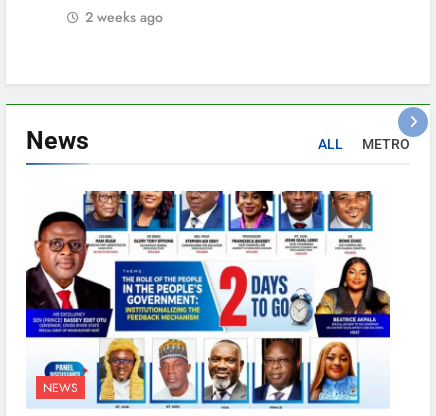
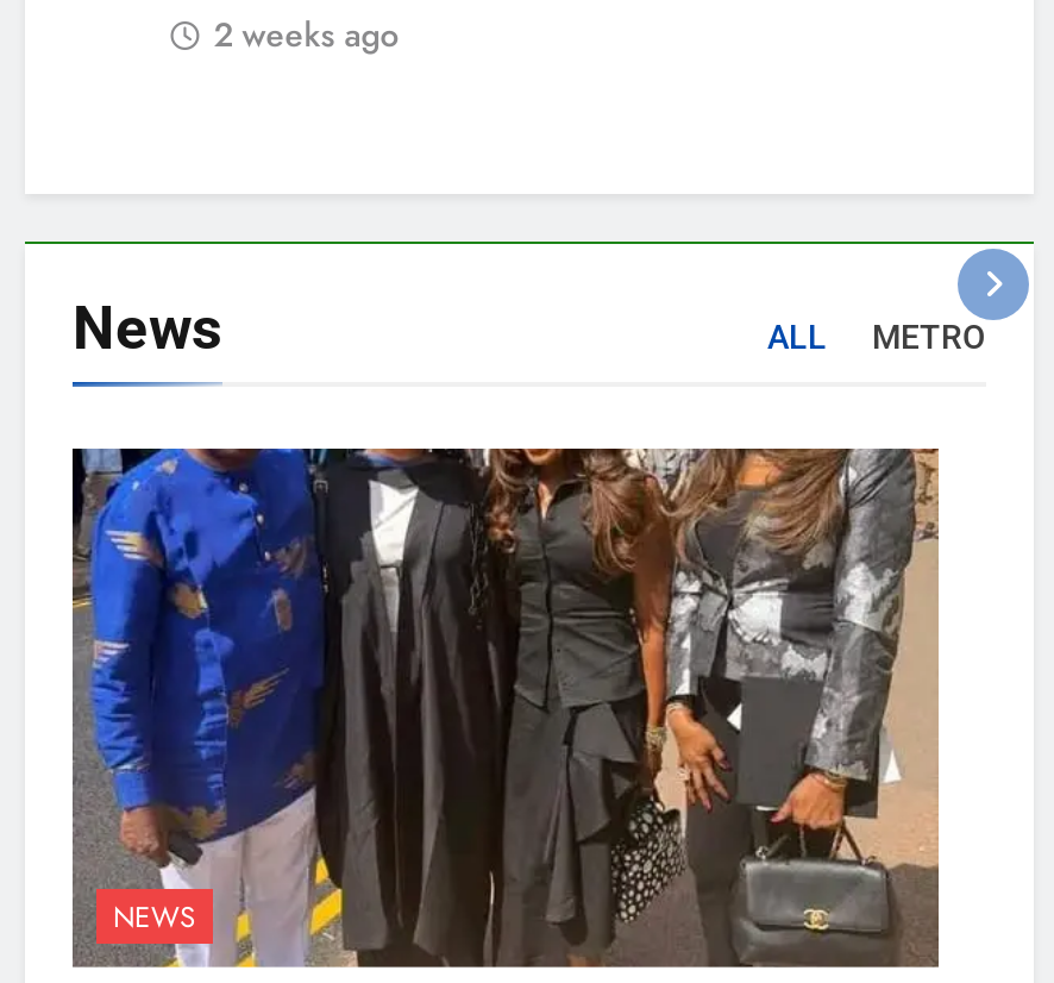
[25,190,391,409] [image] -> [70,446,941,970] [image]

